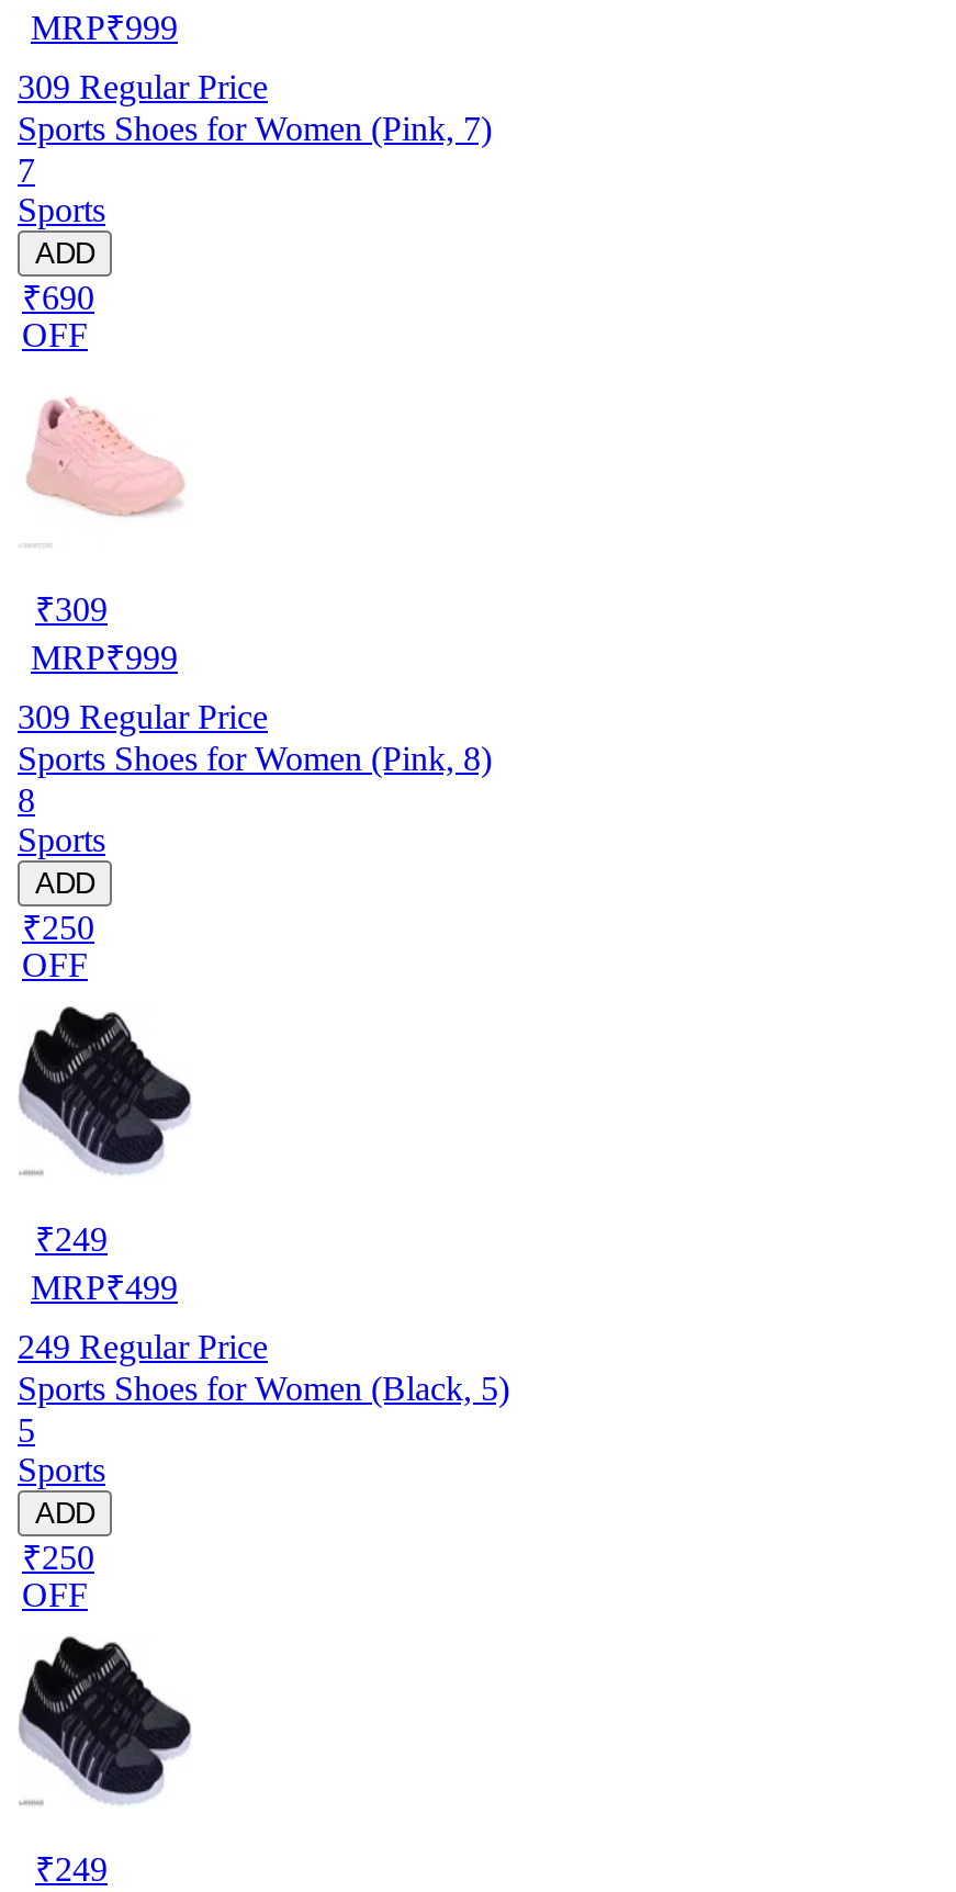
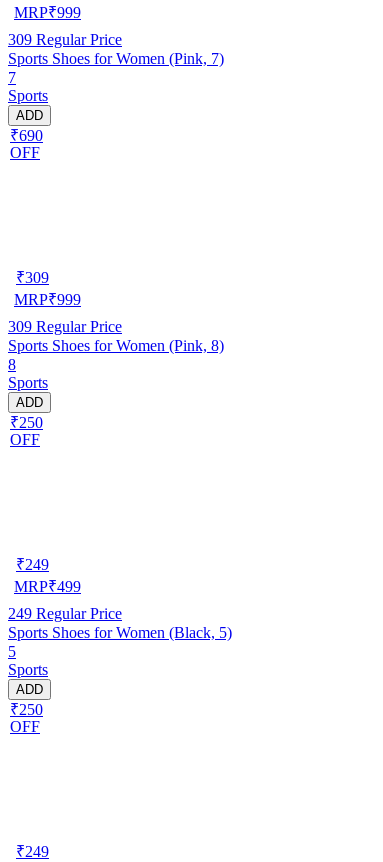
[26,397,184,518] [image] -> none
[18,1005,193,1176] [image] -> none
[18,1635,193,1806] [image] -> none

